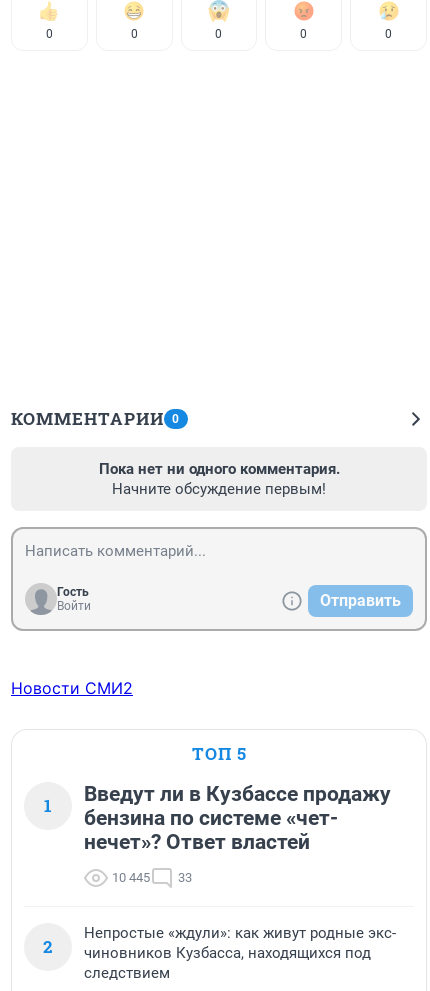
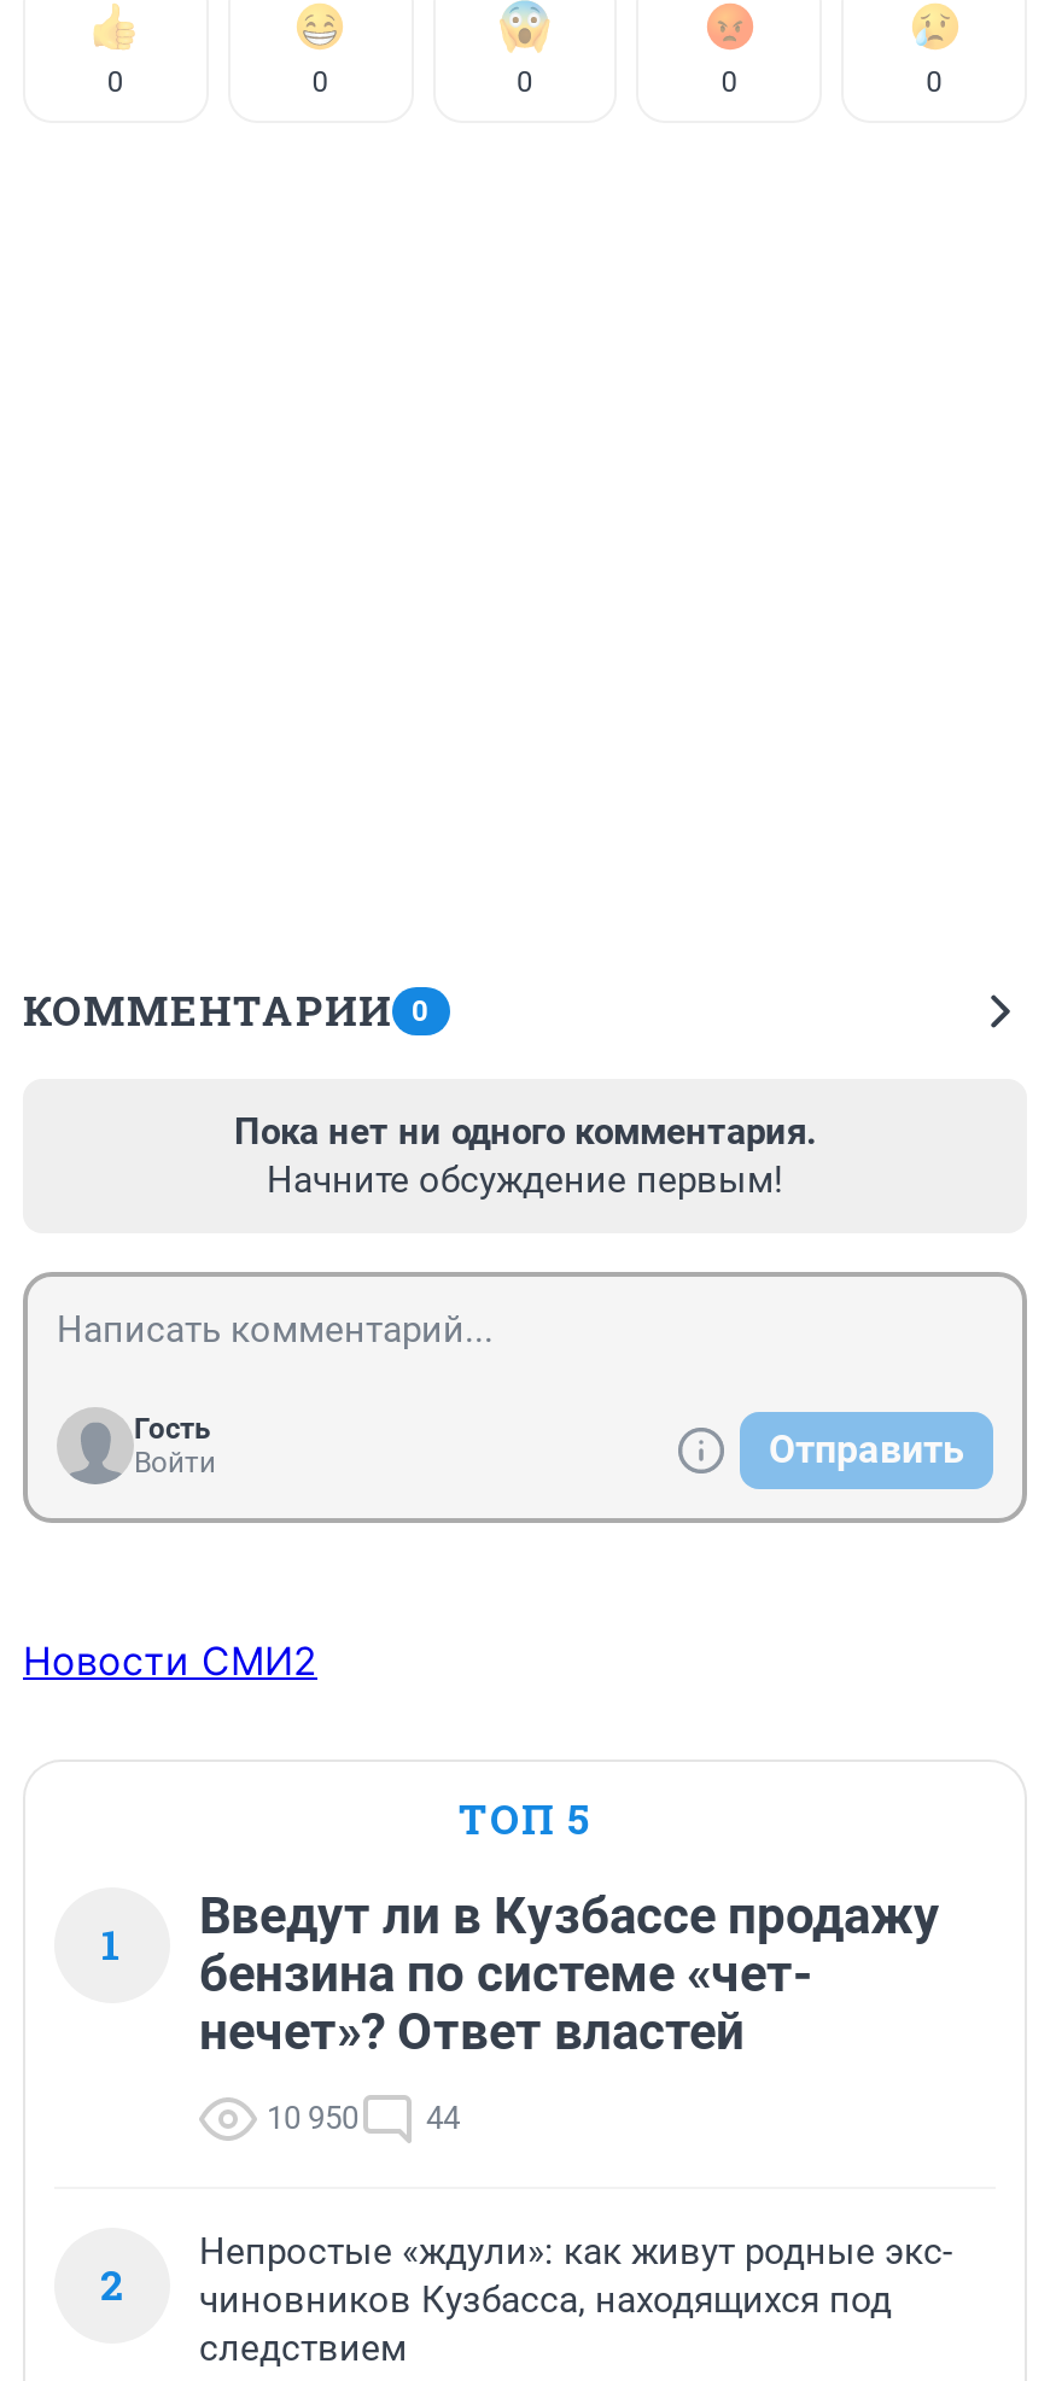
[112,870,150,885] 10 445 -> [267,2100,358,2136] 10 950
[178,870,192,885] 33 -> [426,2100,460,2136] 44

